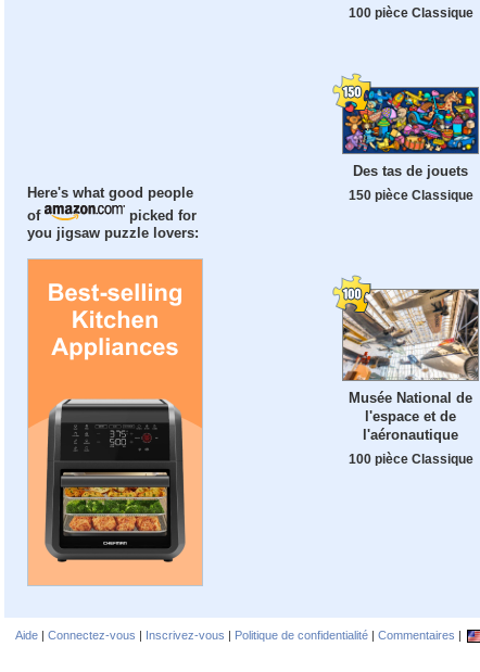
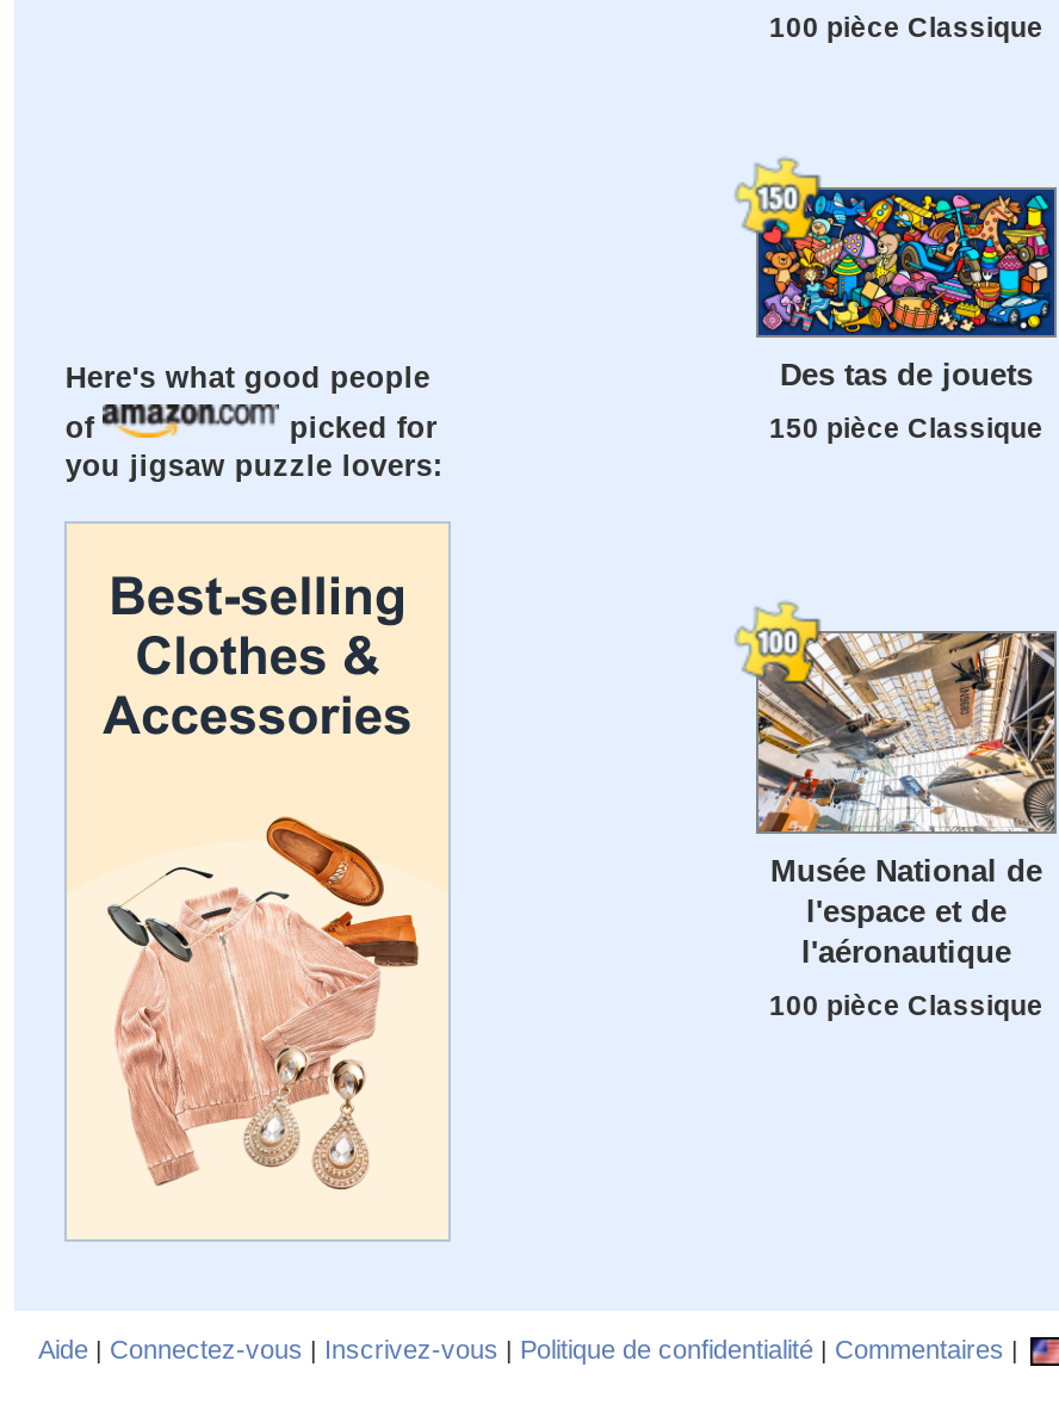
[27,258,203,585] [image] -> [67,525,448,1238] [image]

